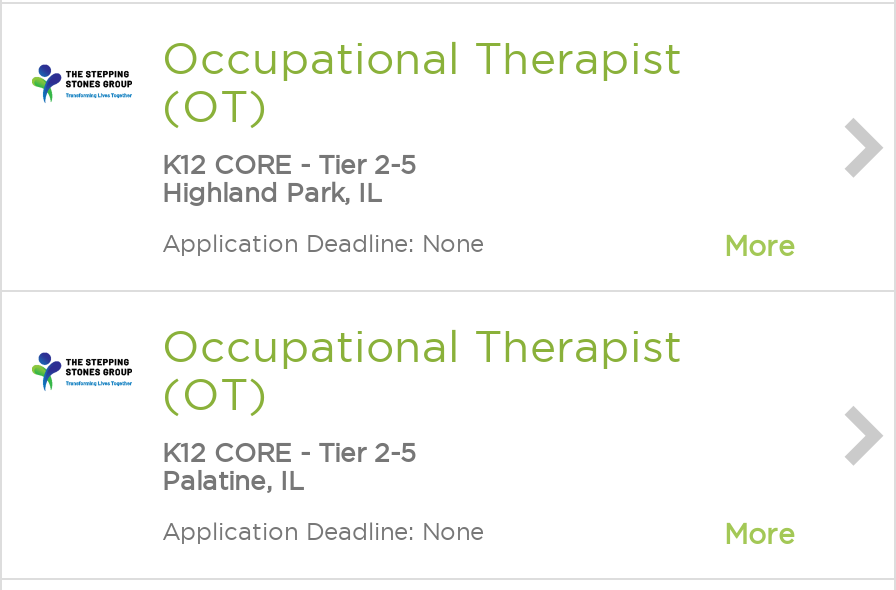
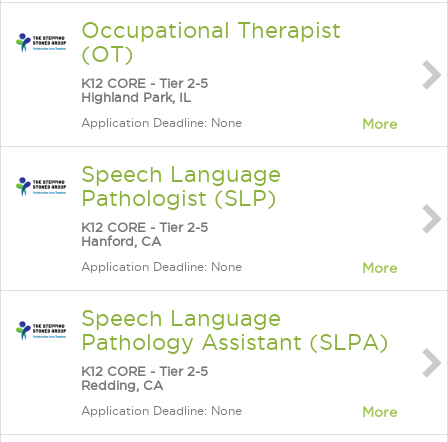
[162,322,682,418] Occupational Therapist | (OT) -> [81,162,281,210] Speech Language | Pathologist (SLP)
[162,466,304,494] Palatine, IL -> [81,234,397,392] Hanford, CA | Application Deadline: None | More | Speech Language | Pathology Assistant (SLPA) | K12 CORE - Tier 2-5 | Redding, CA

